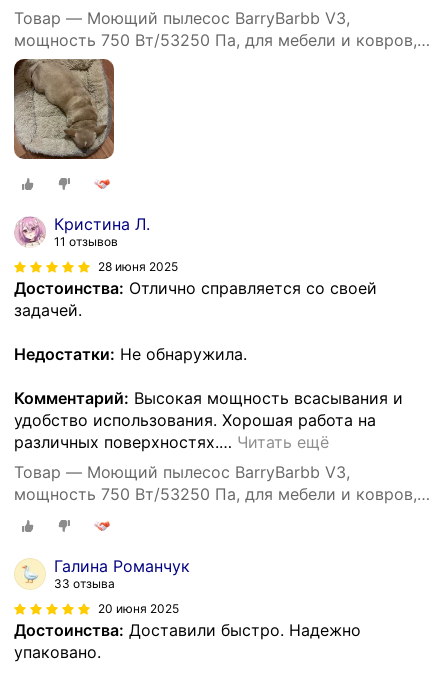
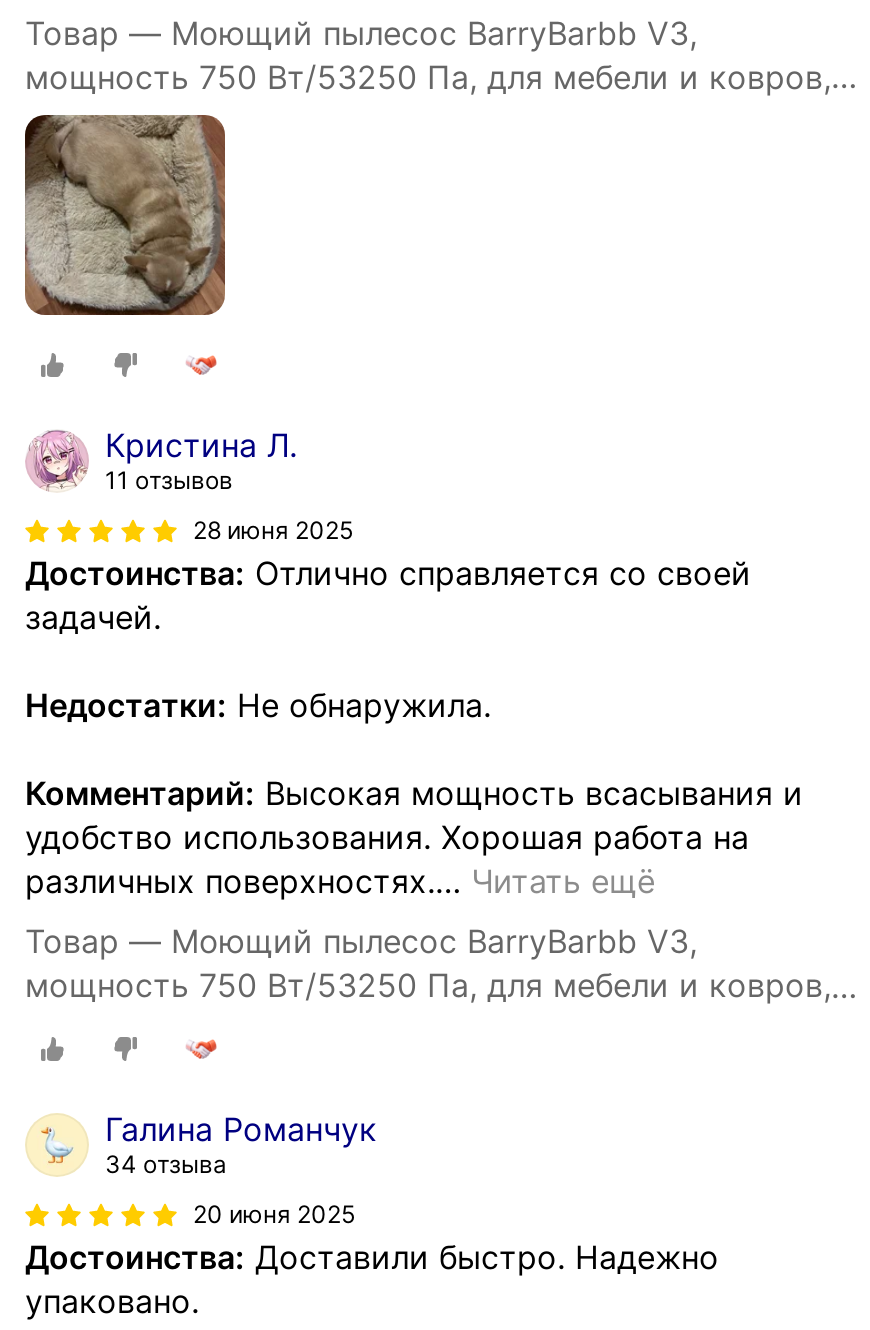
[54,576,115,591] 33 отзыва -> [105,1149,227,1179] 34 отзыва

